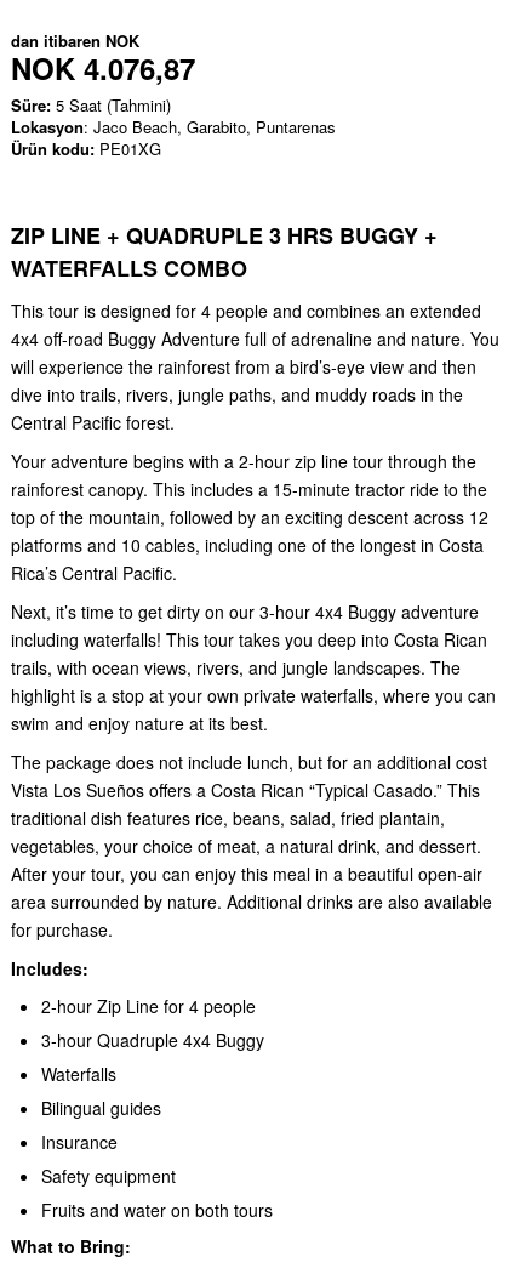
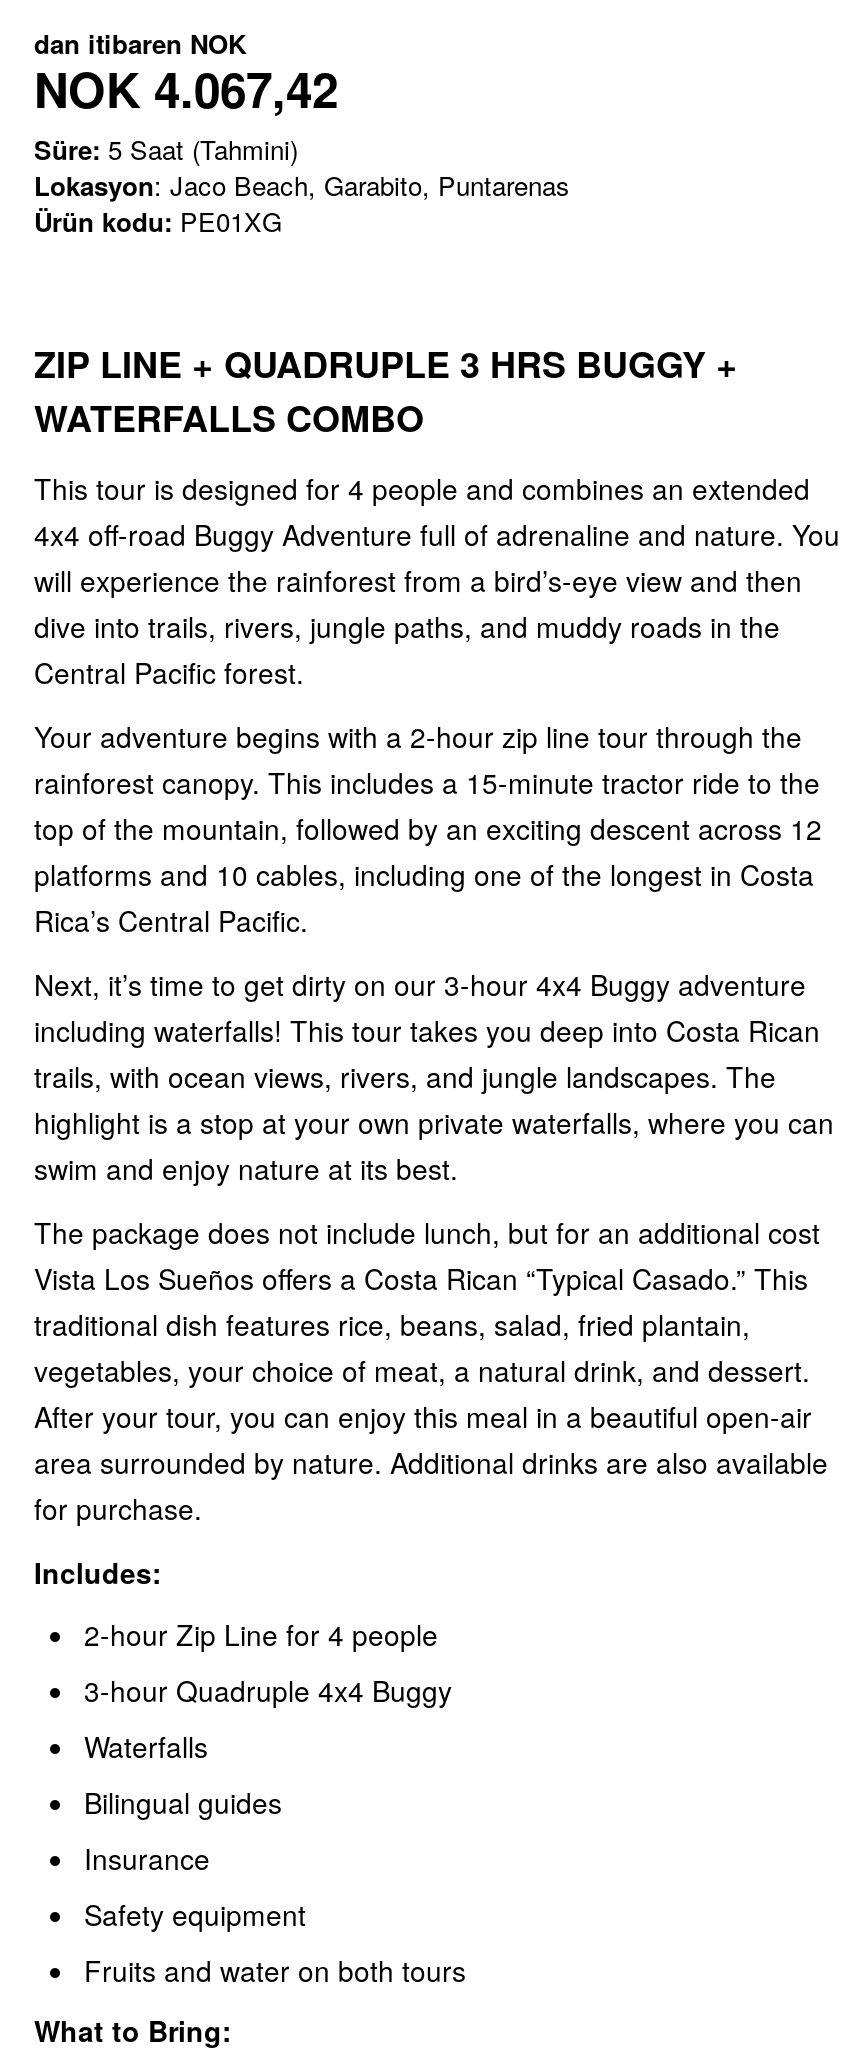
[11,47,195,89] NOK 4.076,87 -> [34,54,338,122] NOK 4.067,42

